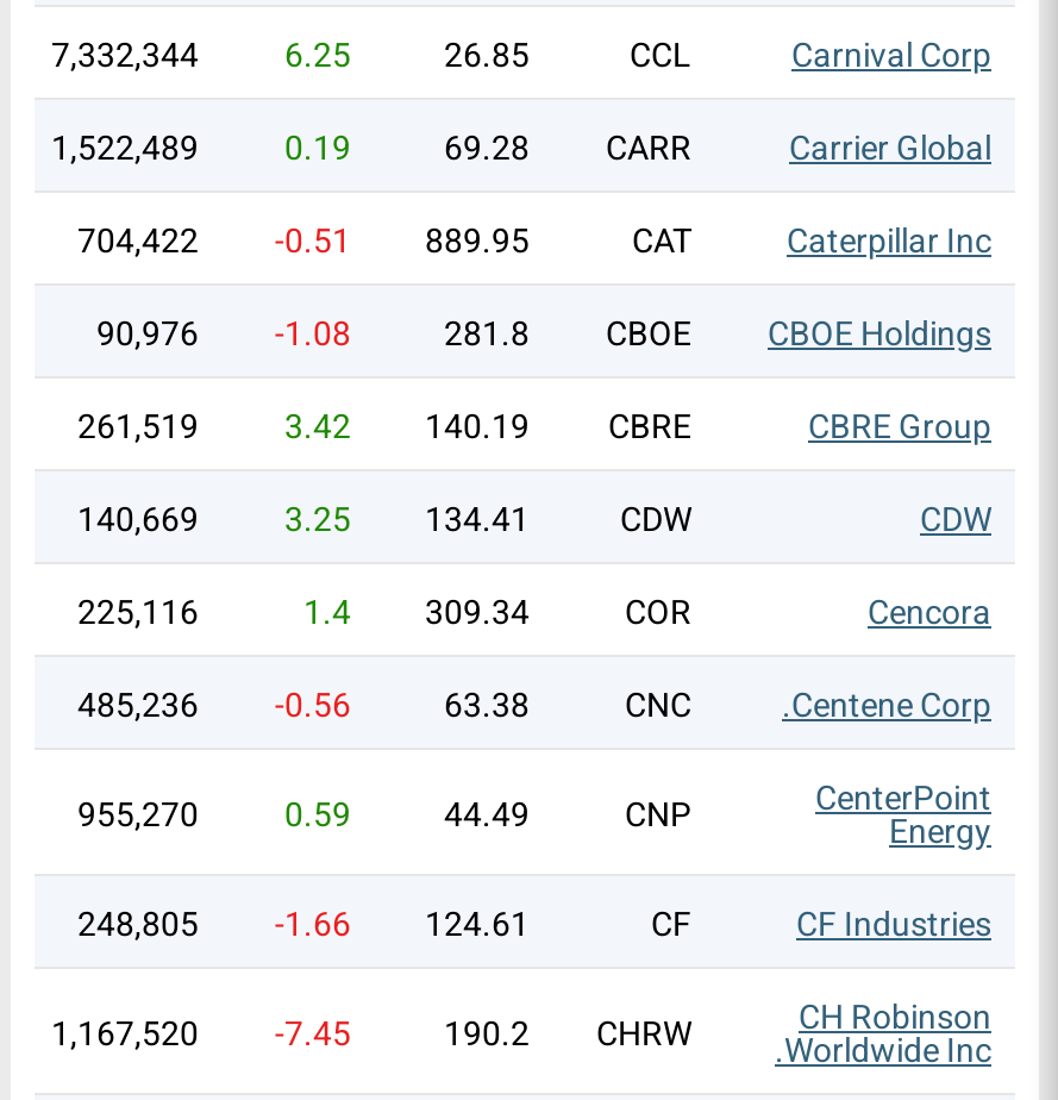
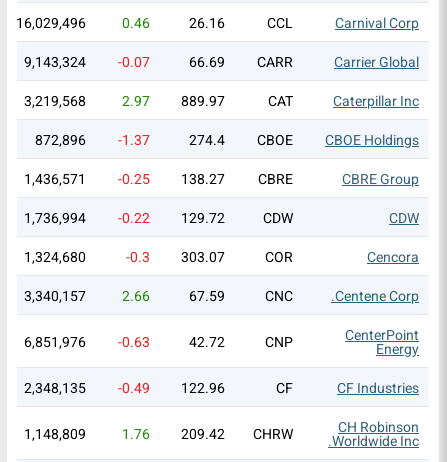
[51,31,199,81] 7,332,344 -> [16,13,86,34] 16,029,496
[284,31,351,81] 6.25 -> [122,13,150,34] 0.46
[444,31,530,81] 26.85 -> [189,13,225,34] 26.16
[51,124,199,174] 1,522,489 -> [24,52,86,73] 9,143,324
[284,124,351,174] 0.19 -> [118,52,150,73] -0.07
[444,124,530,174] 69.28 -> [189,52,225,73] 66.69
[77,217,199,267] 704,422 -> [24,91,86,112] 3,219,568
[275,217,351,267] -0.51 -> [122,91,150,112] 2.97
[425,217,530,267] 889.95 -> [181,91,225,112] 889.97
[96,310,199,360] 90,976 -> [35,130,86,151] 872,896
[275,310,351,360] -1.08 -> [118,130,150,151] -1.37
[444,310,530,360] 281.8 -> [189,130,225,151] 274.4
[77,403,199,453] 261,519 -> [24,169,86,190] 1,436,571
[284,403,351,453] 3.42 -> [118,169,150,190] -0.25
[425,403,530,453] 140.19 -> [181,169,225,190] 138.27
[77,496,199,546] 140,669 -> [24,208,86,229] 1,736,994
[284,496,351,546] 3.25 -> [118,208,150,229] -0.22
[425,496,530,546] 134.41 -> [181,208,225,229] 129.72
[77,589,199,639] 225,116 -> [24,247,86,268] 1,324,680
[303,589,351,639] 1.4 -> [126,247,150,268] -0.3
[425,589,530,639] 309.34 -> [181,247,225,268] 303.07
[77,681,199,731] 485,236 -> [24,286,86,307] 3,340,157
[275,681,351,731] -0.56 -> [122,286,150,307] 2.66
[444,681,530,731] 63.38 -> [189,286,225,307] 67.59
[77,791,199,841] 955,270 -> [24,332,86,353] 6,851,976
[284,791,351,841] 0.59 -> [118,332,150,353] -0.63
[444,791,530,841] 44.49 -> [189,332,225,353] 42.72
[77,900,199,950] 248,805 -> [24,378,86,399] 2,348,135
[275,900,351,950] -1.66 -> [118,378,150,399] -0.49
[425,900,530,950] 124.61 -> [181,378,225,399] 122.96
[51,1010,199,1060] 1,167,520 -> [24,424,86,445] 1,148,809
[275,1010,351,1060] -7.45 -> [122,424,150,445] 1.76
[444,1010,530,1060] 190.2 -> [181,424,225,445] 209.42

